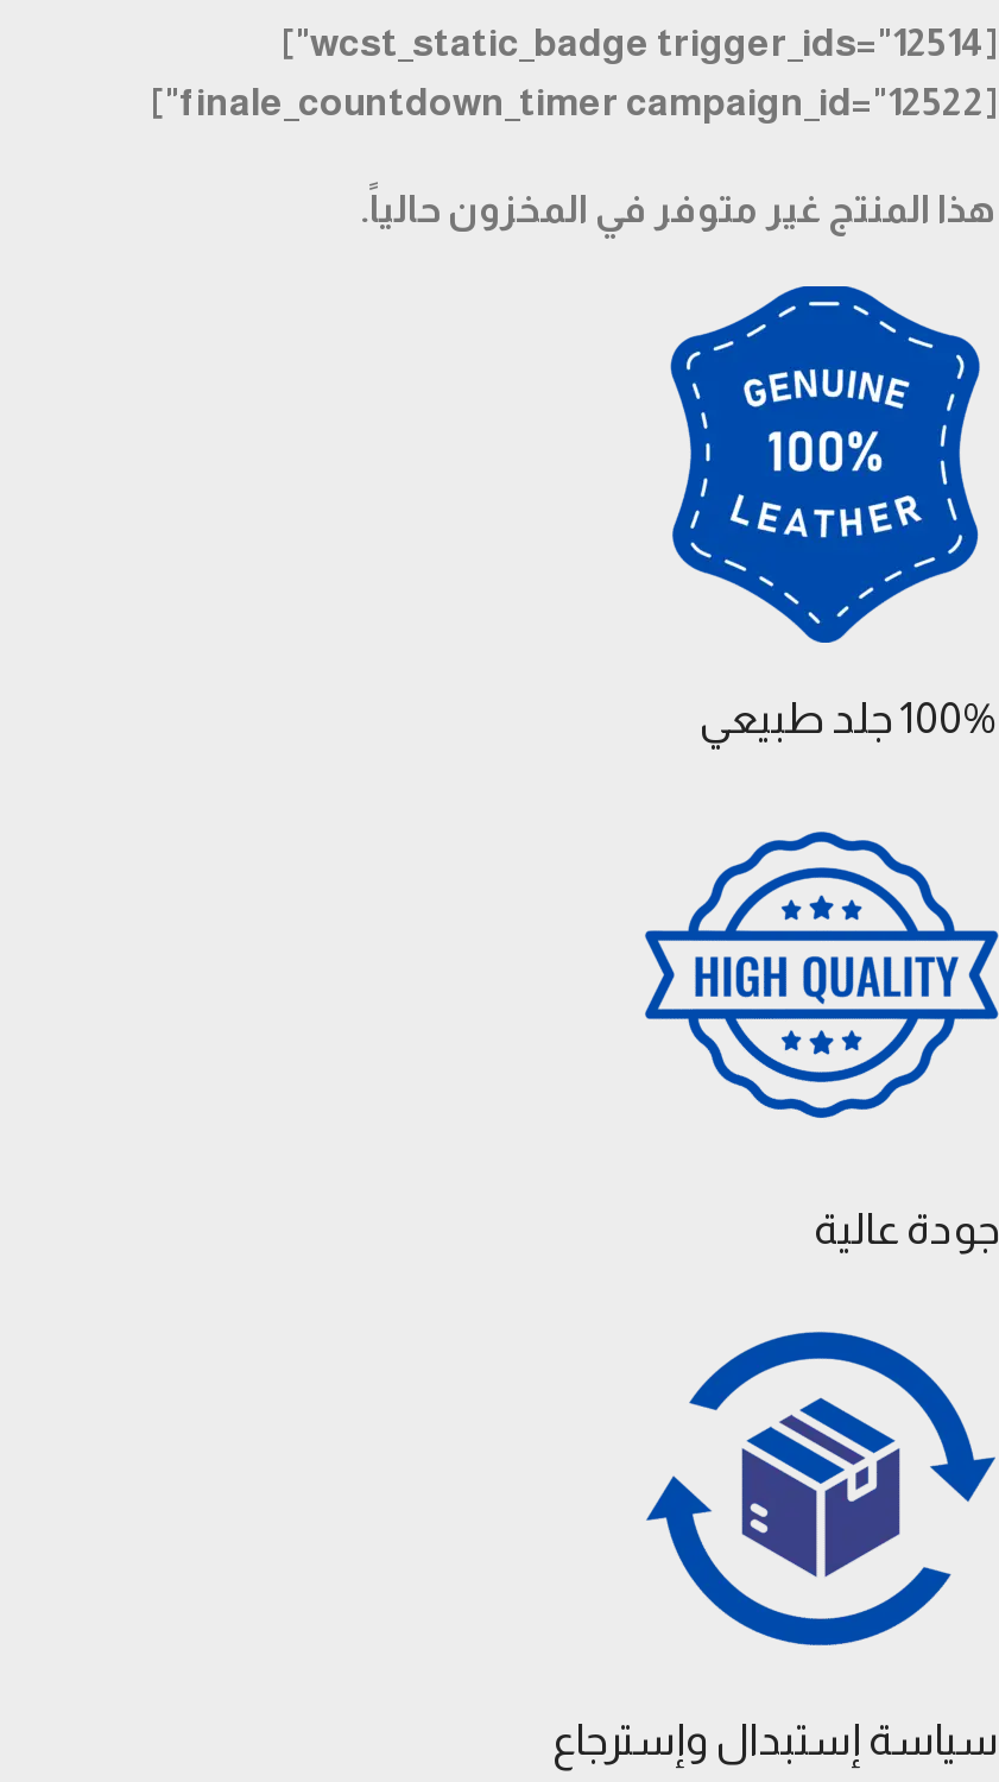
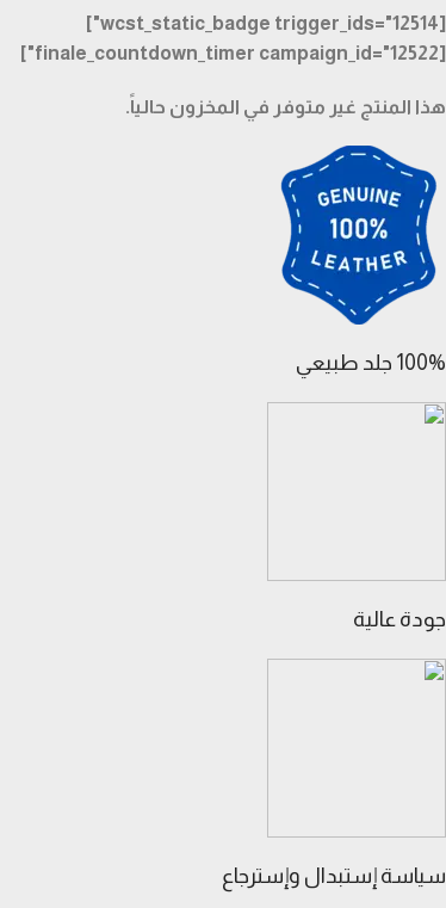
[643,805,992,1121] [image] -> none
[647,1316,992,1649] [image] -> none

